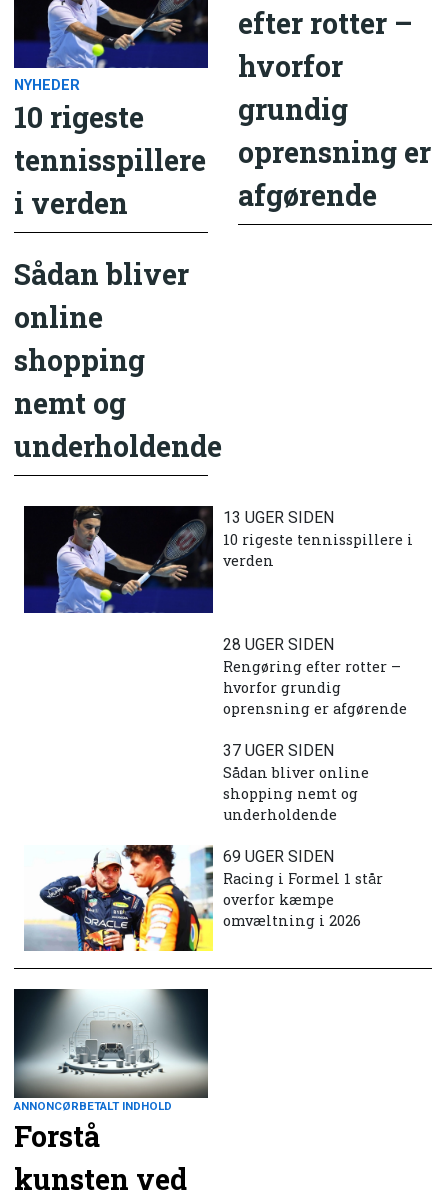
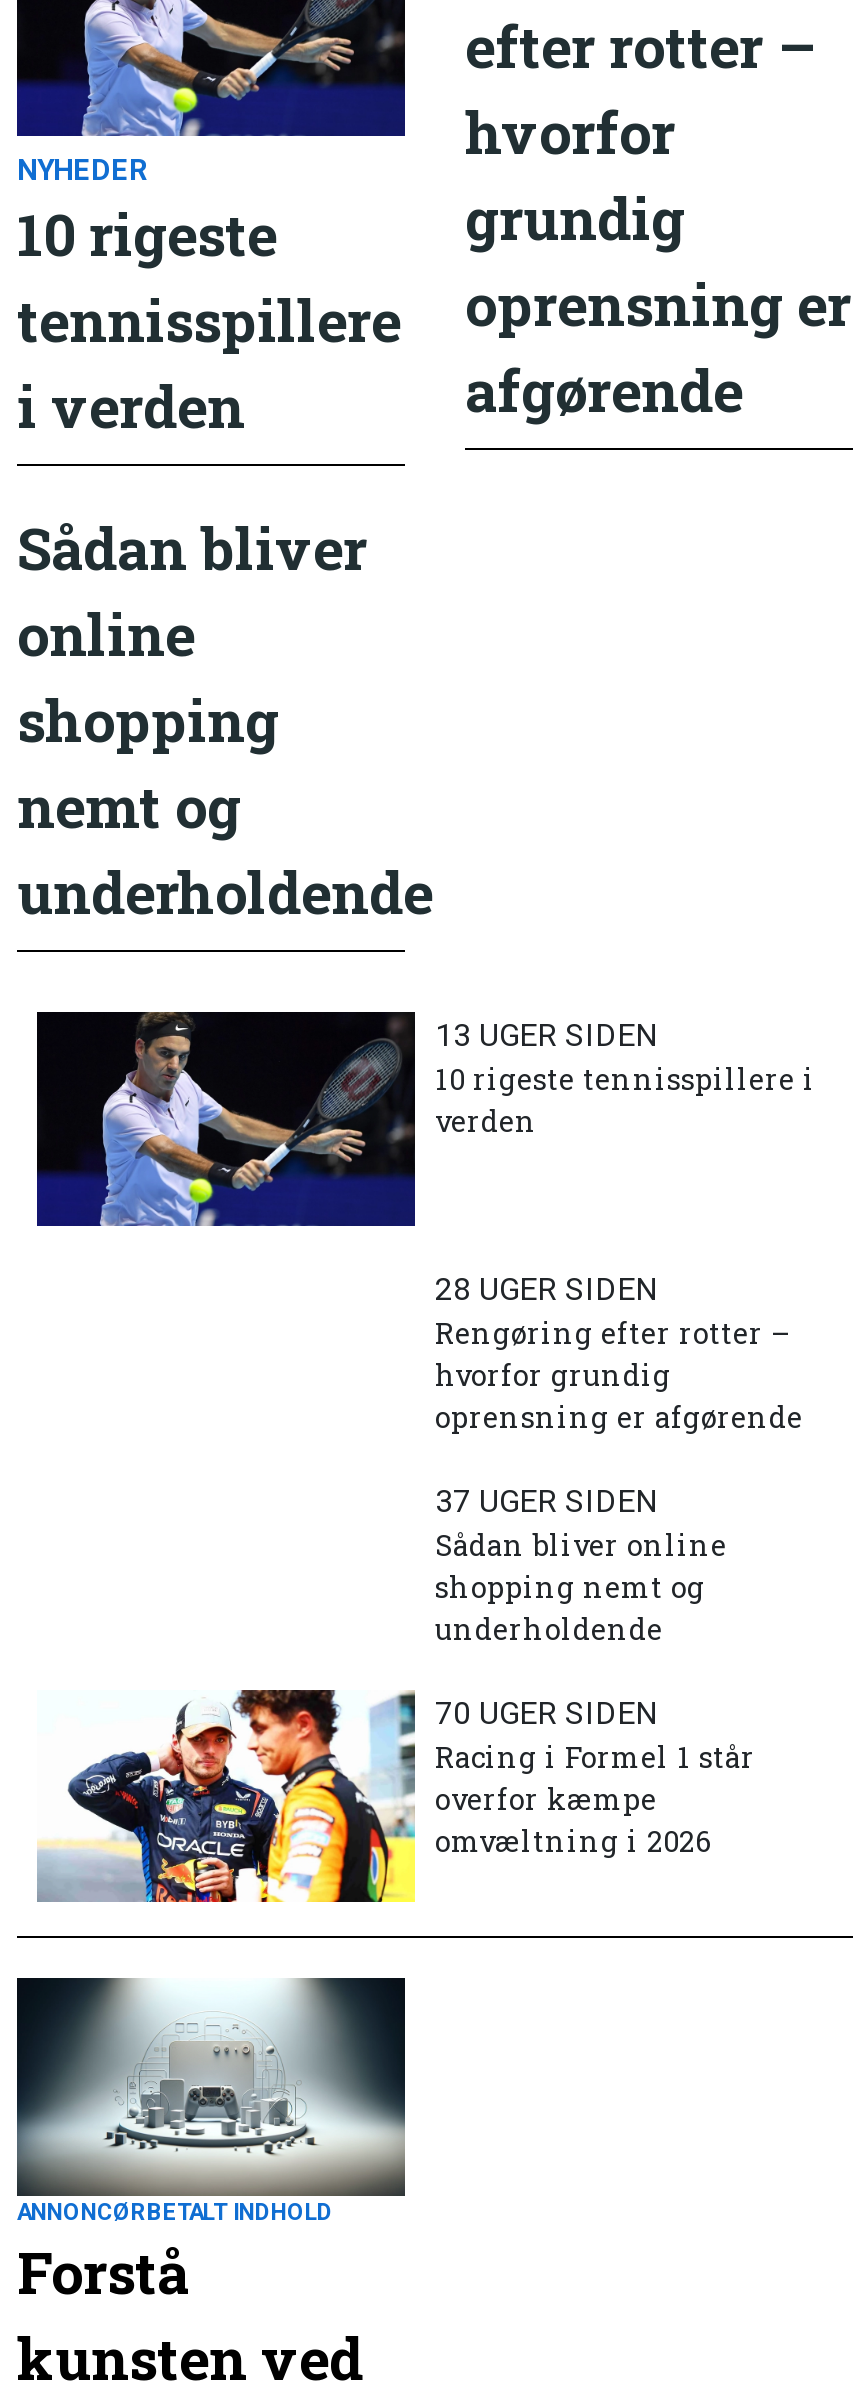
[223,846,334,865] 69 UGER SIDEN -> [435,1693,657,1731] 70 UGER SIDEN

